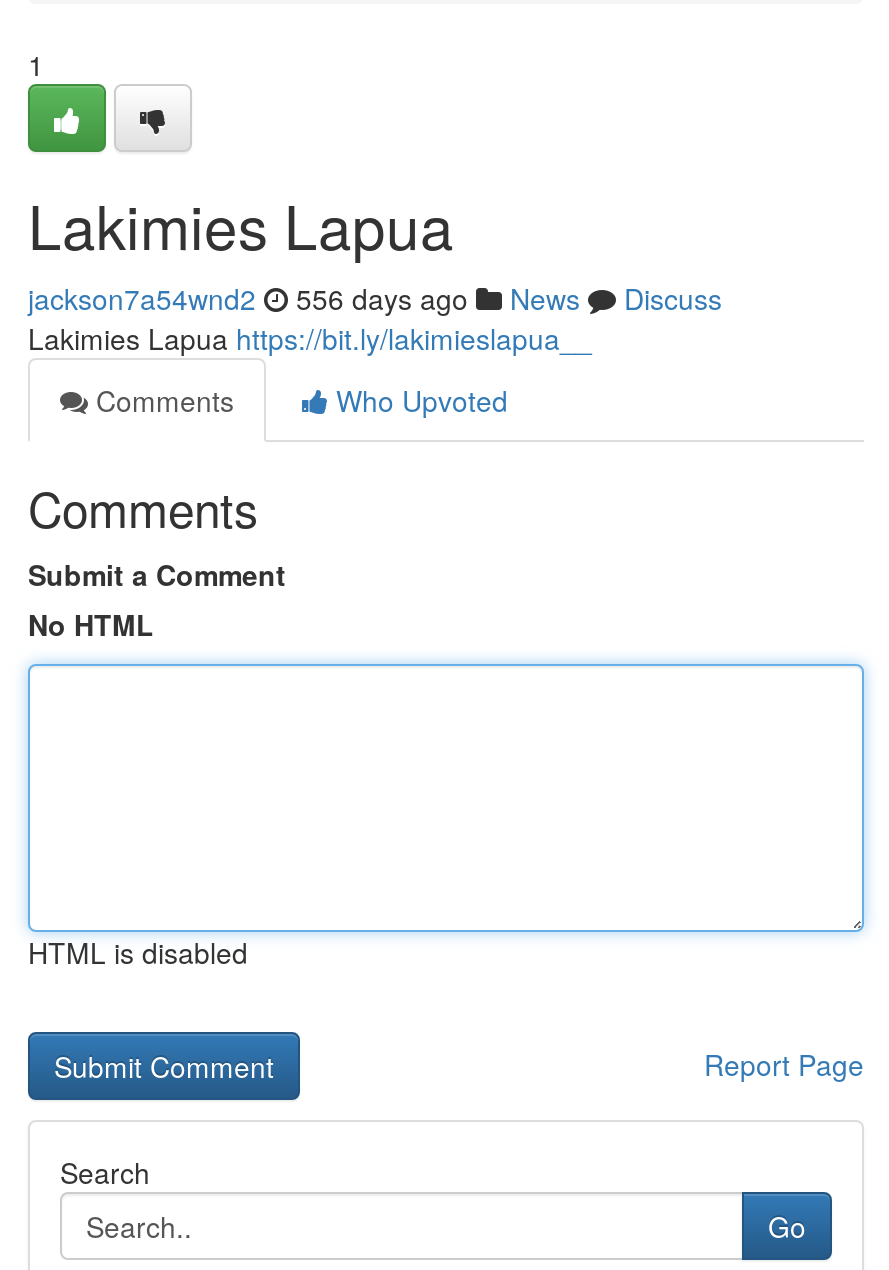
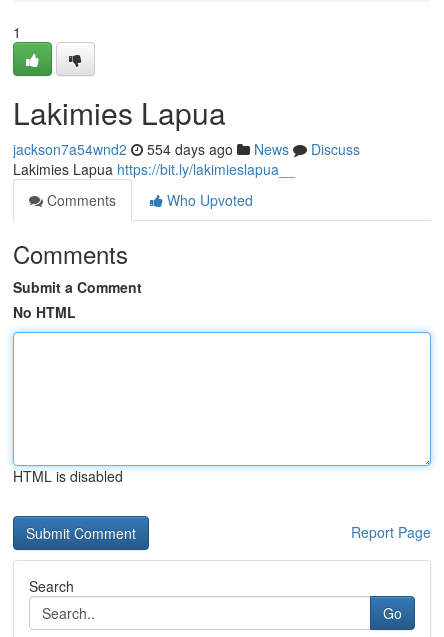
[28,278,722,318] jackson7a54wnd2 556 days ago News Discuss -> [13,139,360,159] jackson7a54wnd2 554 days ago News Discuss

